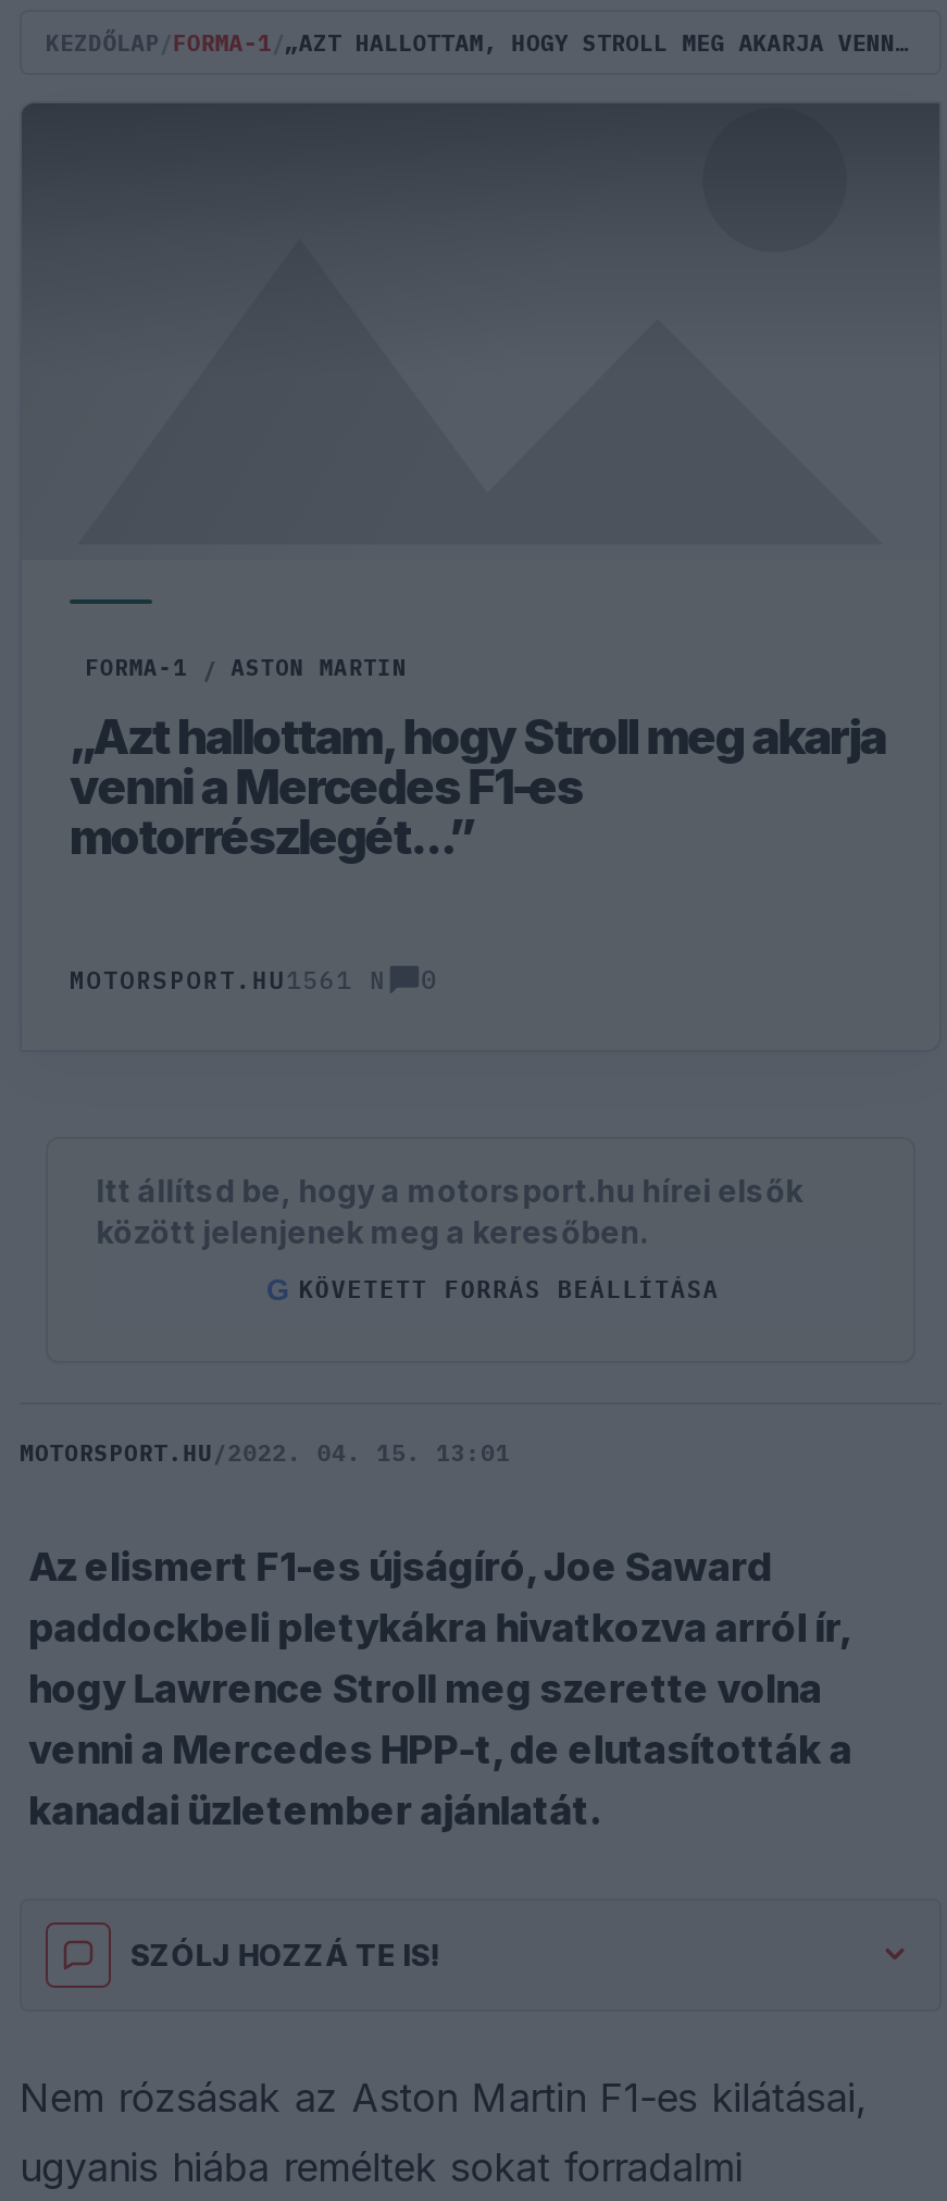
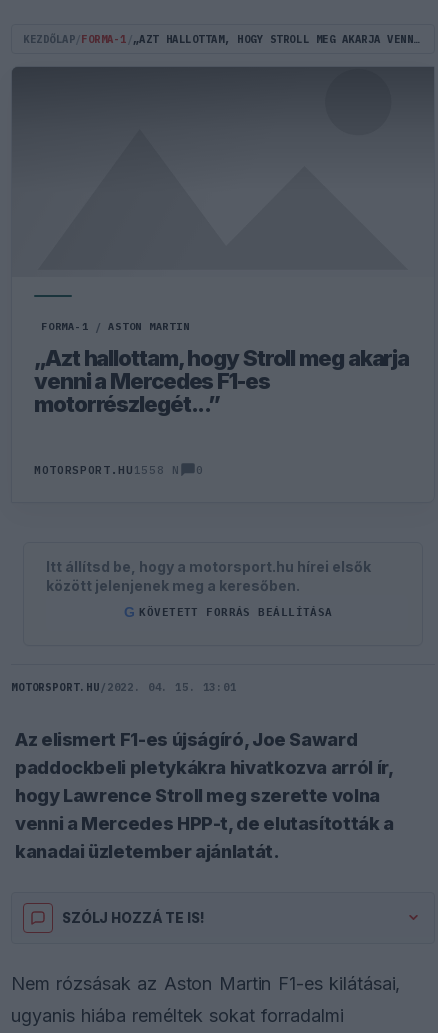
[70,965,386,996] MOTORSPORT.HU 1561 N -> [34,463,180,477] MOTORSPORT.HU 1558 N

